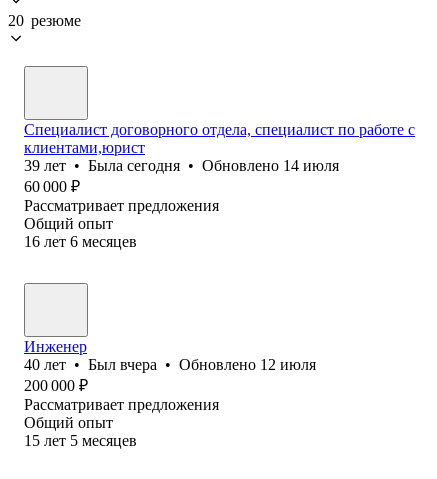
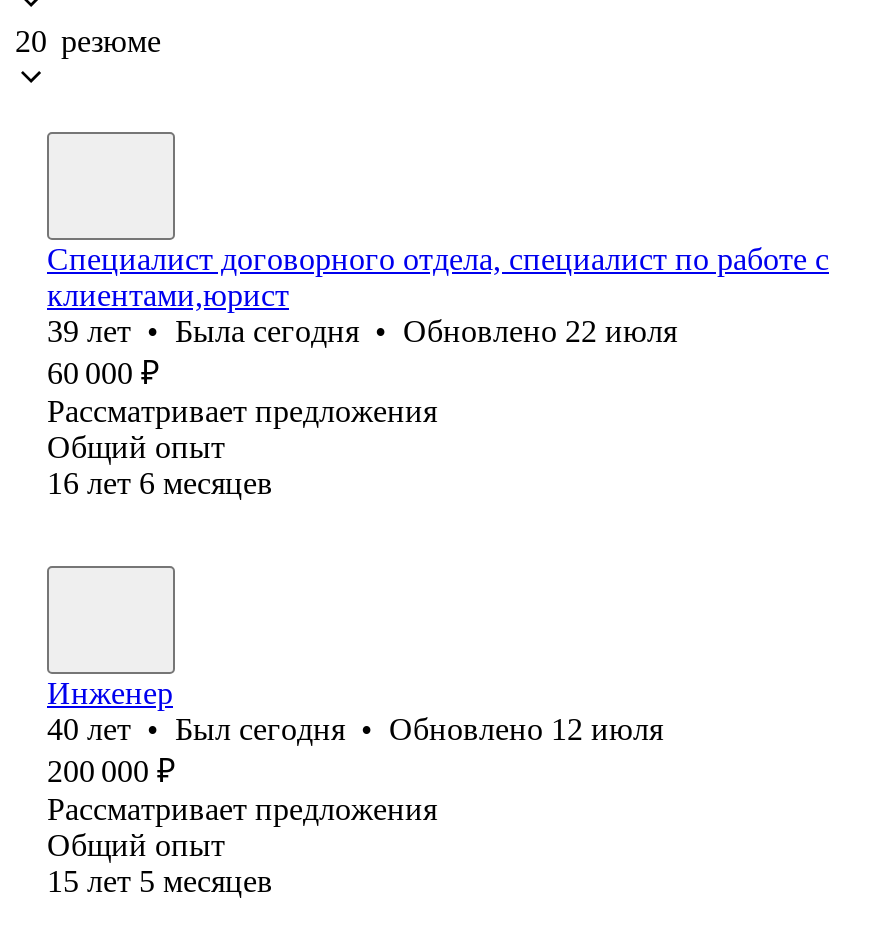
[24,157,339,174] 39 лет • Была сегодня • Обновлено 14 июля -> [47,314,677,348] 39 лет • Была сегодня • Обновлено 22 июля
[24,356,316,373] 40 лет • Был вчера • Обновлено 12 июля -> [47,712,663,746] 40 лет • Был сегодня • Обновлено 12 июля

